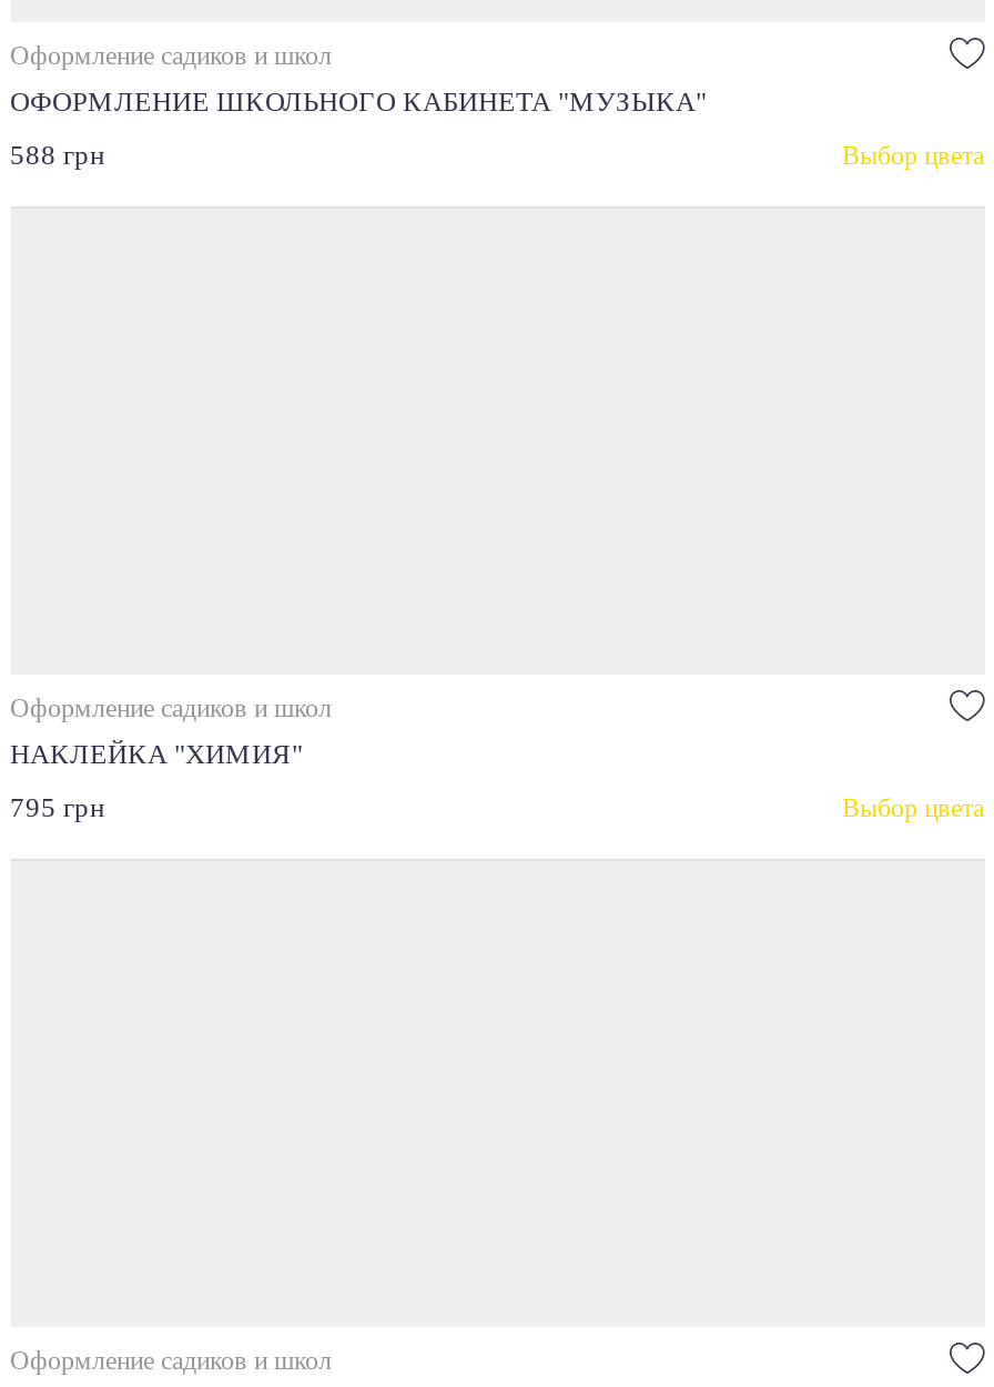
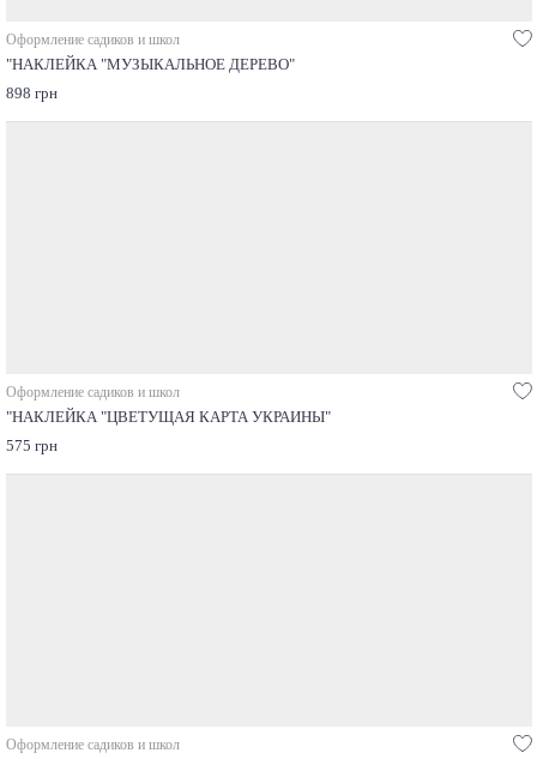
[10,87,707,118] ОФОРМЛЕНИЕ ШКОЛЬНОГО КАБИНЕТА "МУЗЫКА" -> [5,56,294,73] "НАКЛЕЙКА "МУЗЫКАЛЬНОЕ ДЕРЕВО"
[10,140,984,172] 588 грн | Выбор цвета -> [5,85,57,102] 898 грн
[10,739,303,770] НАКЛЕЙКА "ХИМИЯ" -> [5,409,330,426] "НАКЛЕЙКА "ЦВЕТУЩАЯ КАРТА УКРАИНЫ"
[10,792,984,824] 795 грн | Выбор цвета -> [5,438,57,454] 575 грн

